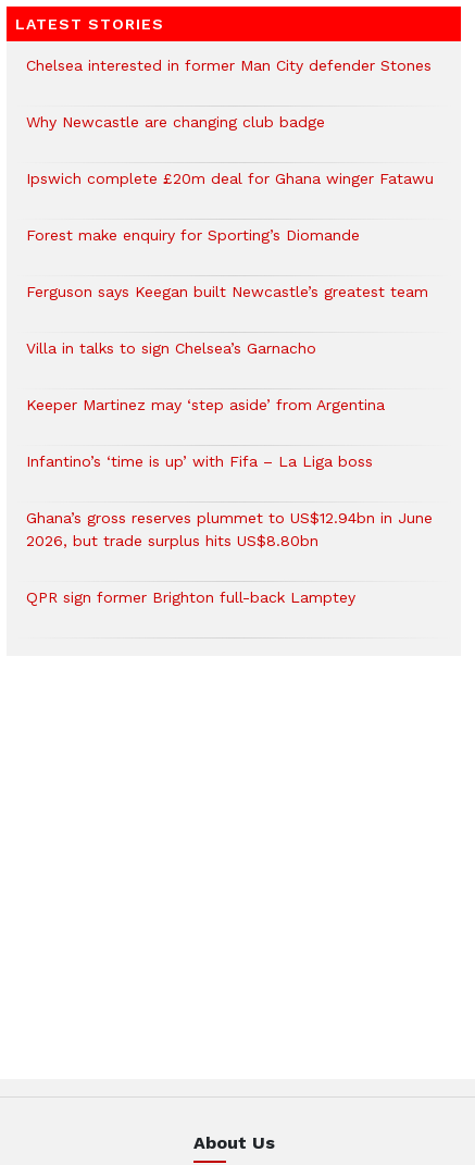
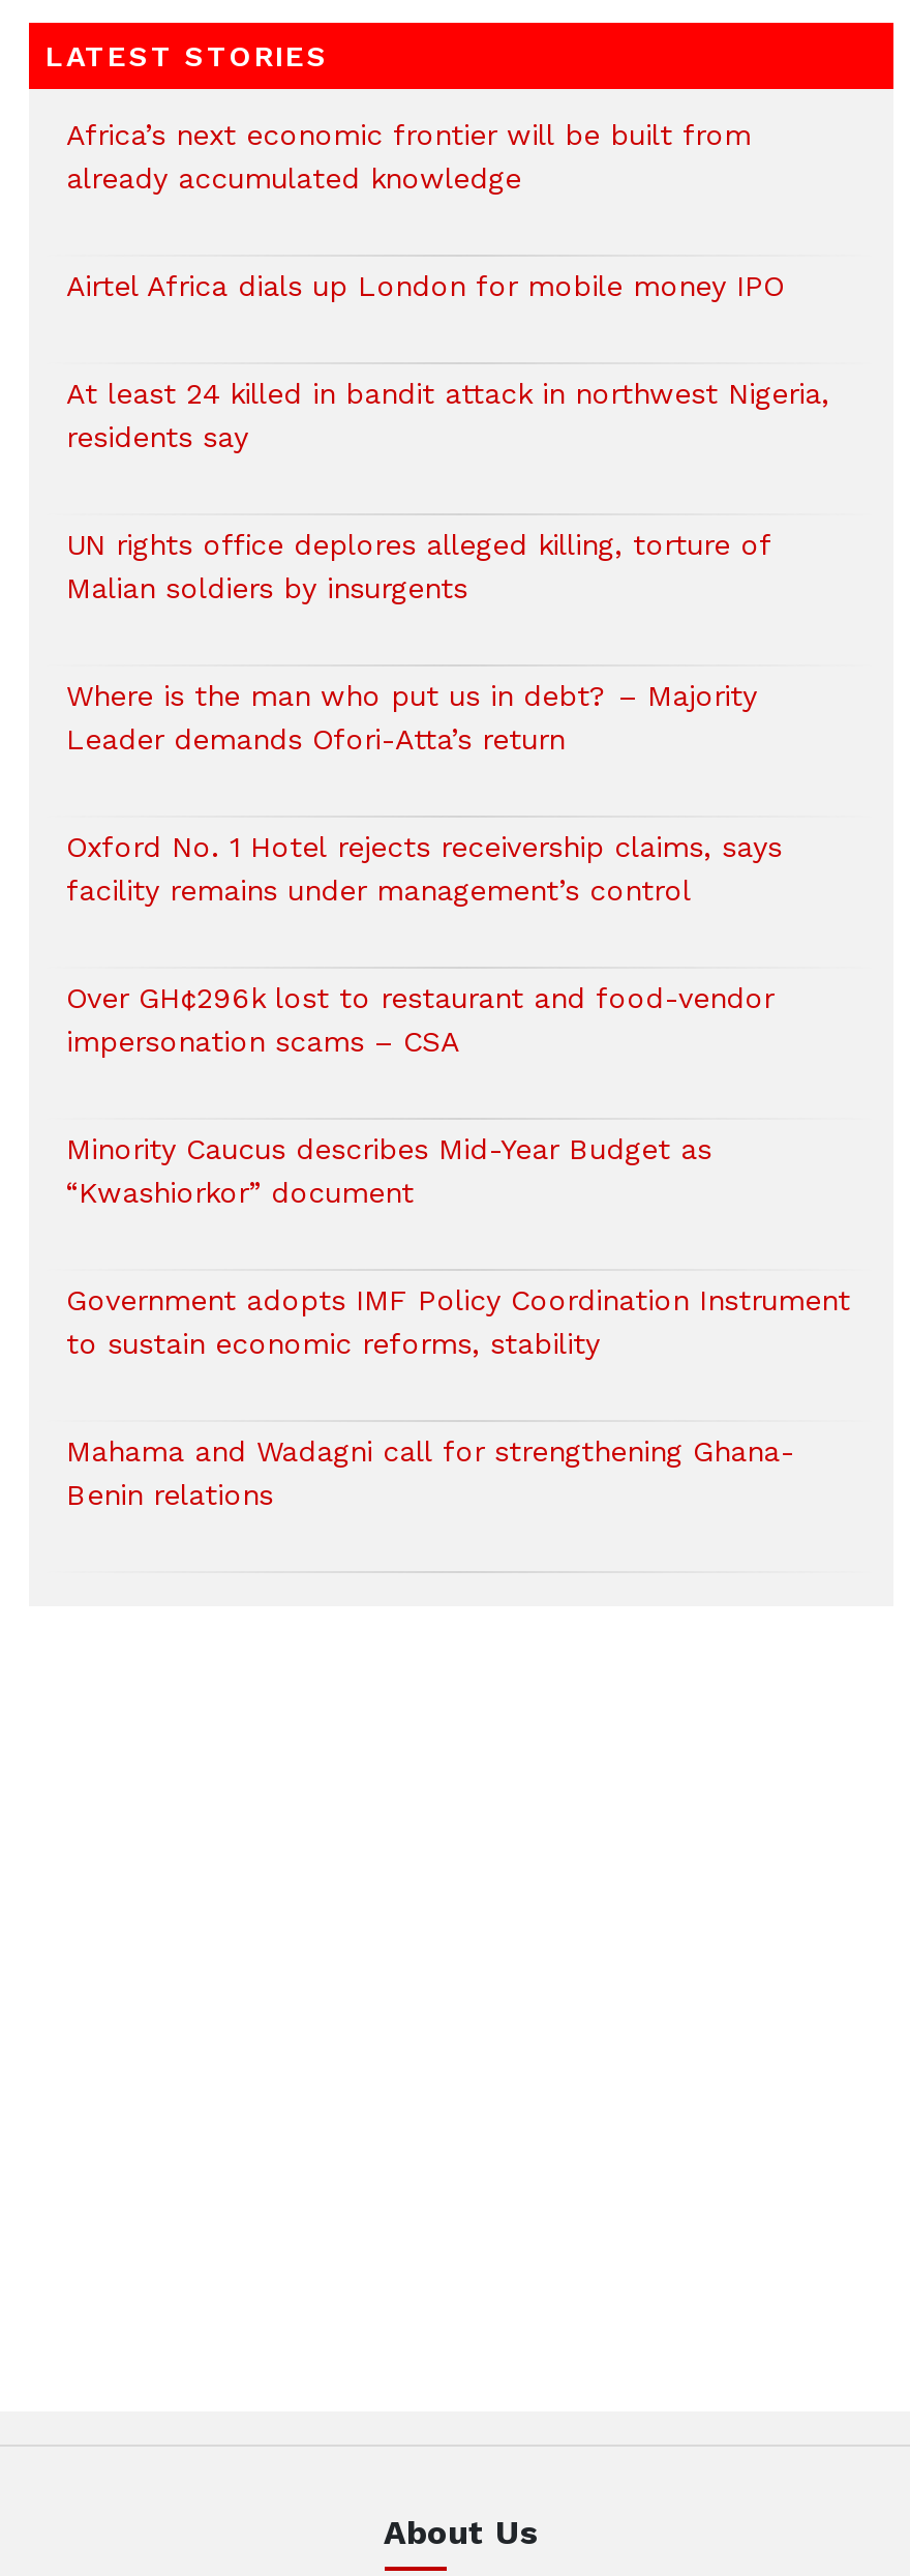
[26,57,432,74] Chelsea interested in former Man City defender Stones -> [66,118,751,195] Africa’s next economic frontier will be built from | already accumulated knowledge
[26,113,325,131] Why Newcastle are changing club badge -> [66,269,784,302] Airtel Africa dials up London for mobile money IPO
[26,170,434,187] Ipswich complete £20m deal for Ghana winger Fatawu -> [66,377,829,454] At least 24 killed in bandit attack in northwest Nigeria, | residents say
[26,226,360,244] Forest make enquiry for Sporting’s Diomande -> [66,528,769,605] UN rights office deplores alleged killing, torture of | Malian soldiers by insurgents
[26,283,428,300] Ferguson says Keegan built Newcastle’s greatest team -> [66,679,757,756] Where is the man who put us in debt? – Majority | Leader demands Ofori-Atta’s return
[26,339,316,357] Villa in talks to sign Chelsea’s Garnacho -> [66,830,782,907] Oxford No. 1 Hotel rejects receivership claims, says | facility remains under management’s control
[26,396,385,413] Keeper Martinez may ‘step aside’ from Argentina -> [66,981,774,1058] Over GH¢296k lost to restaurant and food-vendor | impersonation scams – CSA
[26,453,373,470] Infantino’s ‘time is up’ with Fifa – La Liga boss -> [66,1132,711,1209] Minority Caucus describes Mid-Year Budget as | “Kwashiorkor” document
[26,509,433,549] Ghana’s gross reserves plummet to US$12.94bn in June | 2026, but trade surplus hits US$8.80bn -> [66,1284,850,1360] Government adopts IMF Policy Coordination Instrument | to sustain economic reforms, stability
[26,589,355,606] QPR sign former Brighton full-back Lamptey -> [66,1435,794,1511] Mahama and Wadagni call for strengthening Ghana- | Benin relations

